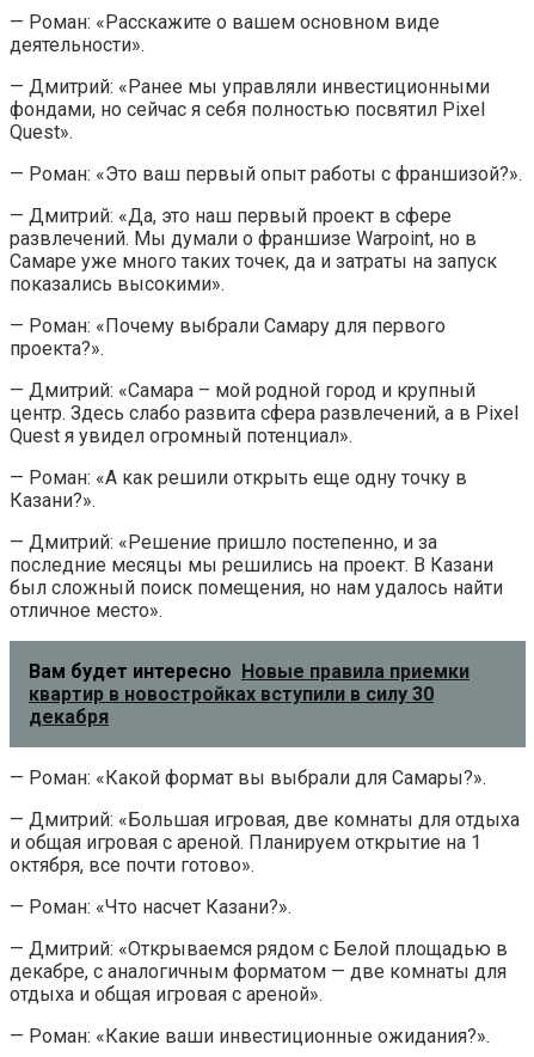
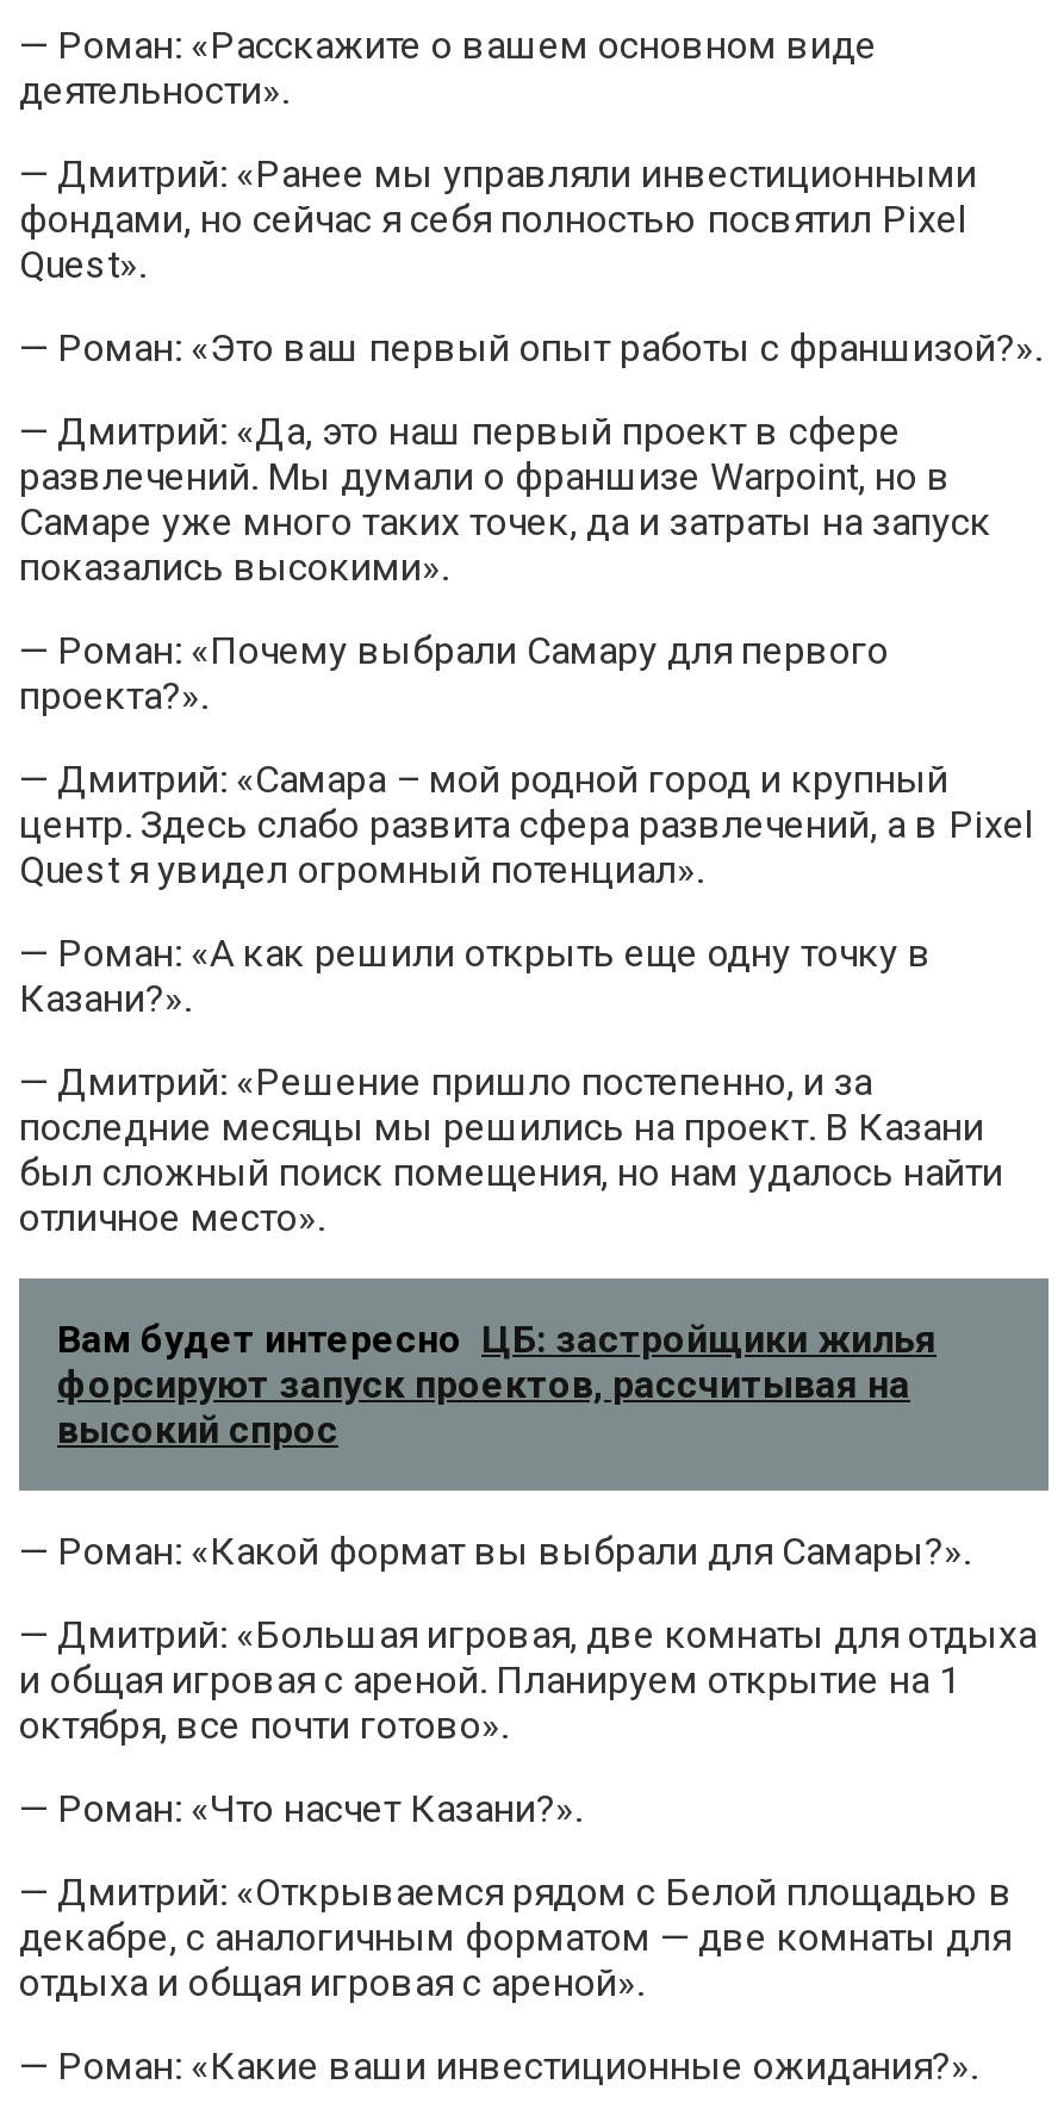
[29,660,469,728] Вам будет интересно Новые правила приемки | квартир в новостройках вступили в силу 30 | декабря -> [57,1316,937,1452] Вам будет интересно ЦБ: застройщики жилья | форсируют запуск проектов, рассчитывая на | высокий спрос

